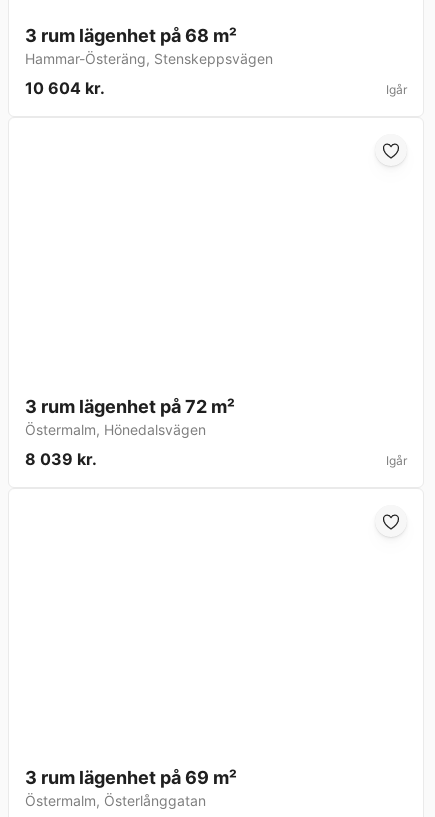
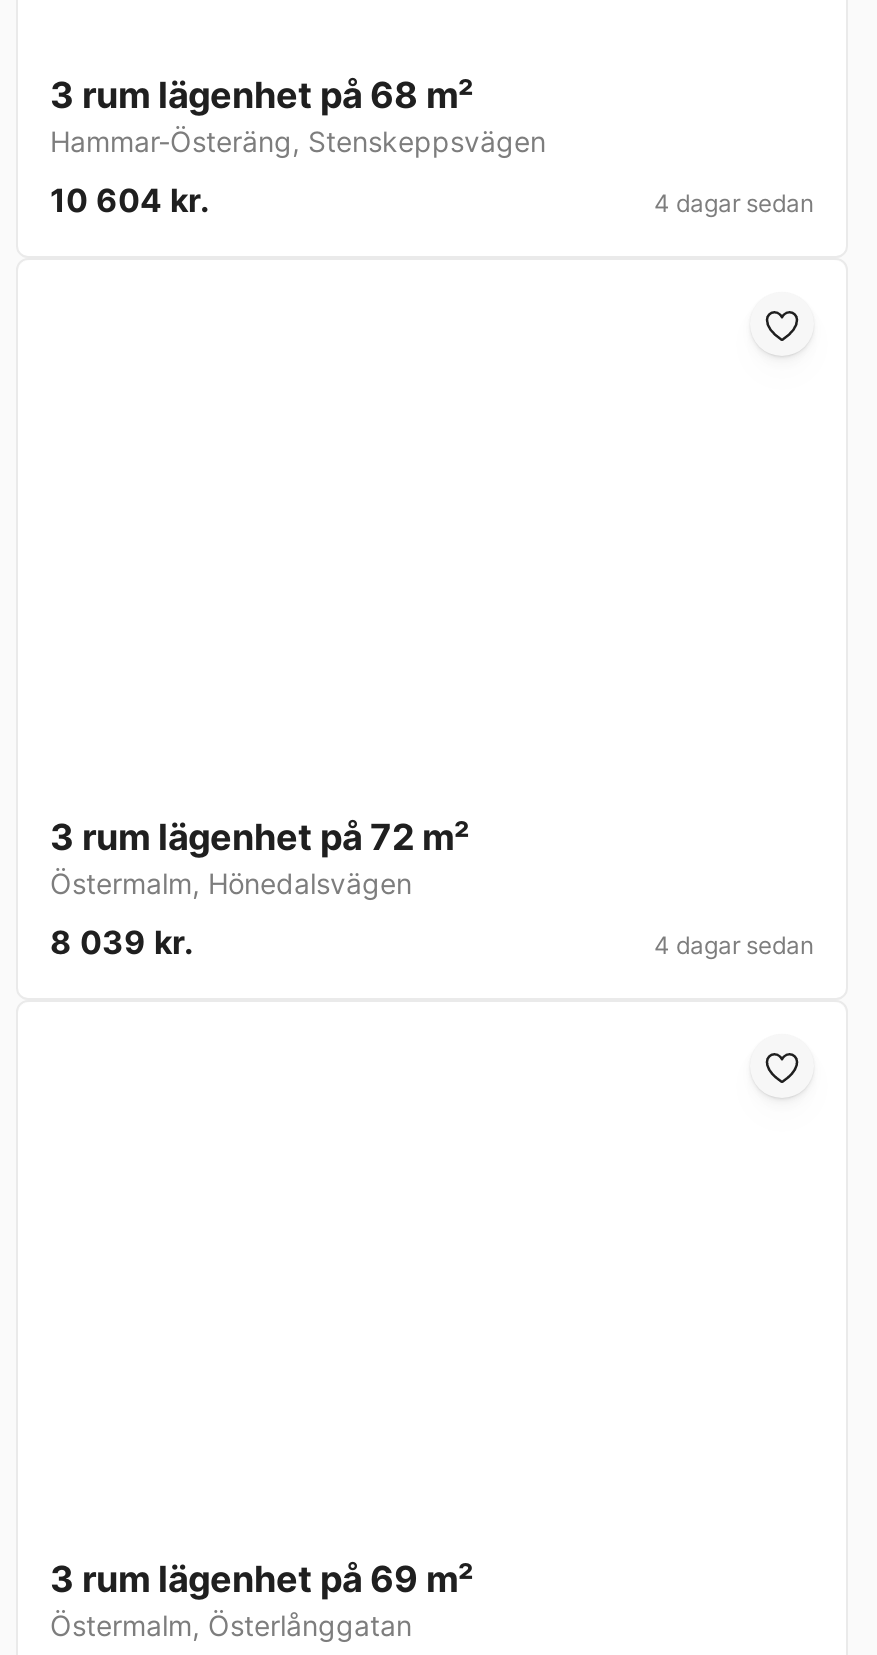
[386,82,407,97] Igår -> [654,189,814,219] 4 dagar sedan
[386,453,407,468] Igår -> [654,931,814,961] 4 dagar sedan

